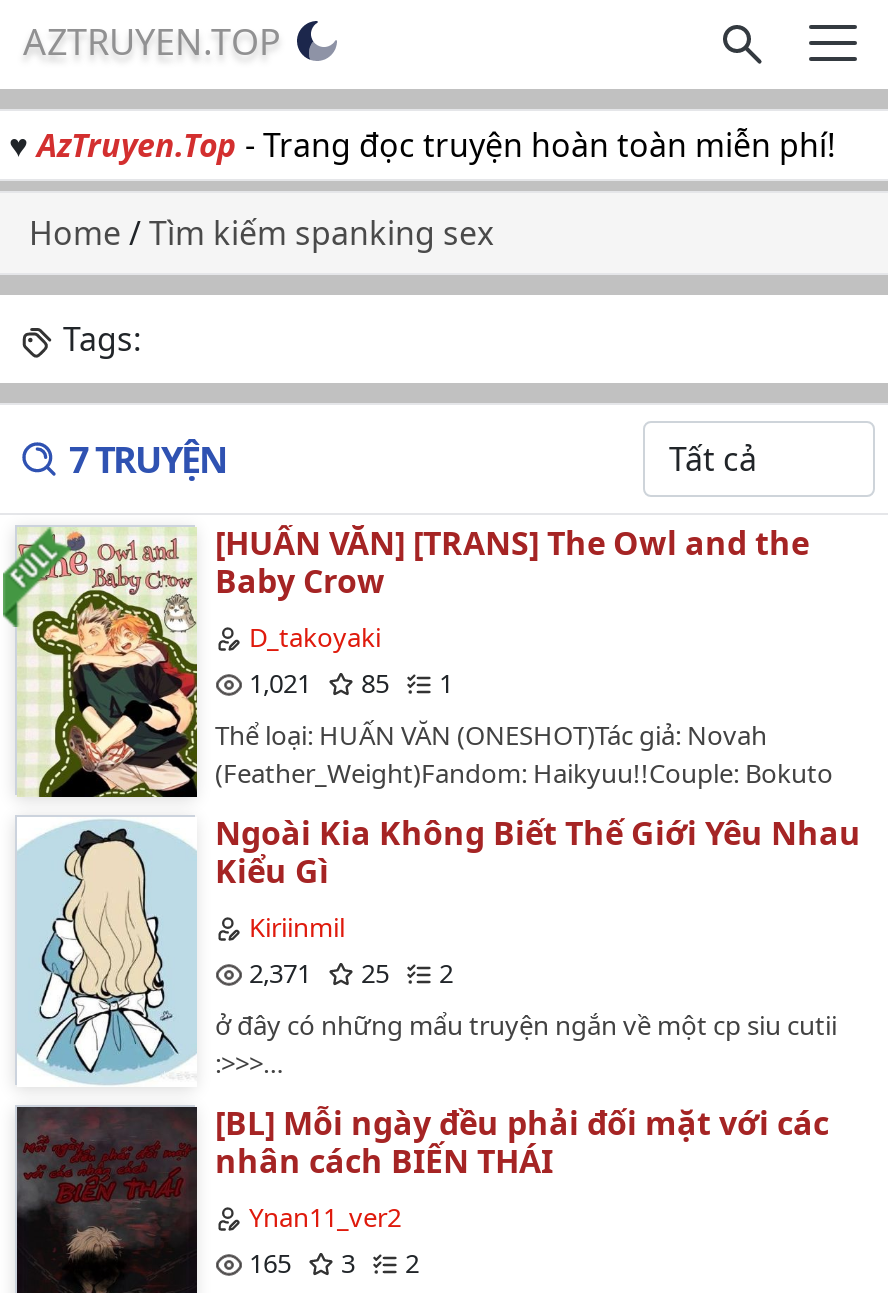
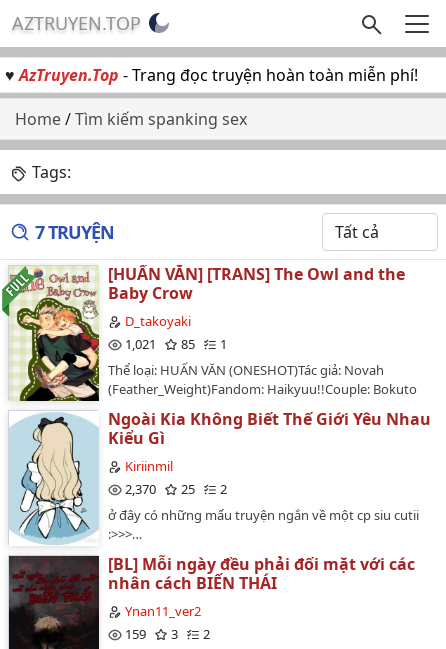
[249,955,453,991] 2,371 25 2 -> [125,480,227,498] 2,370 25 2
[249,1245,419,1281] 165 3 2 -> [125,625,210,643] 159 3 2

